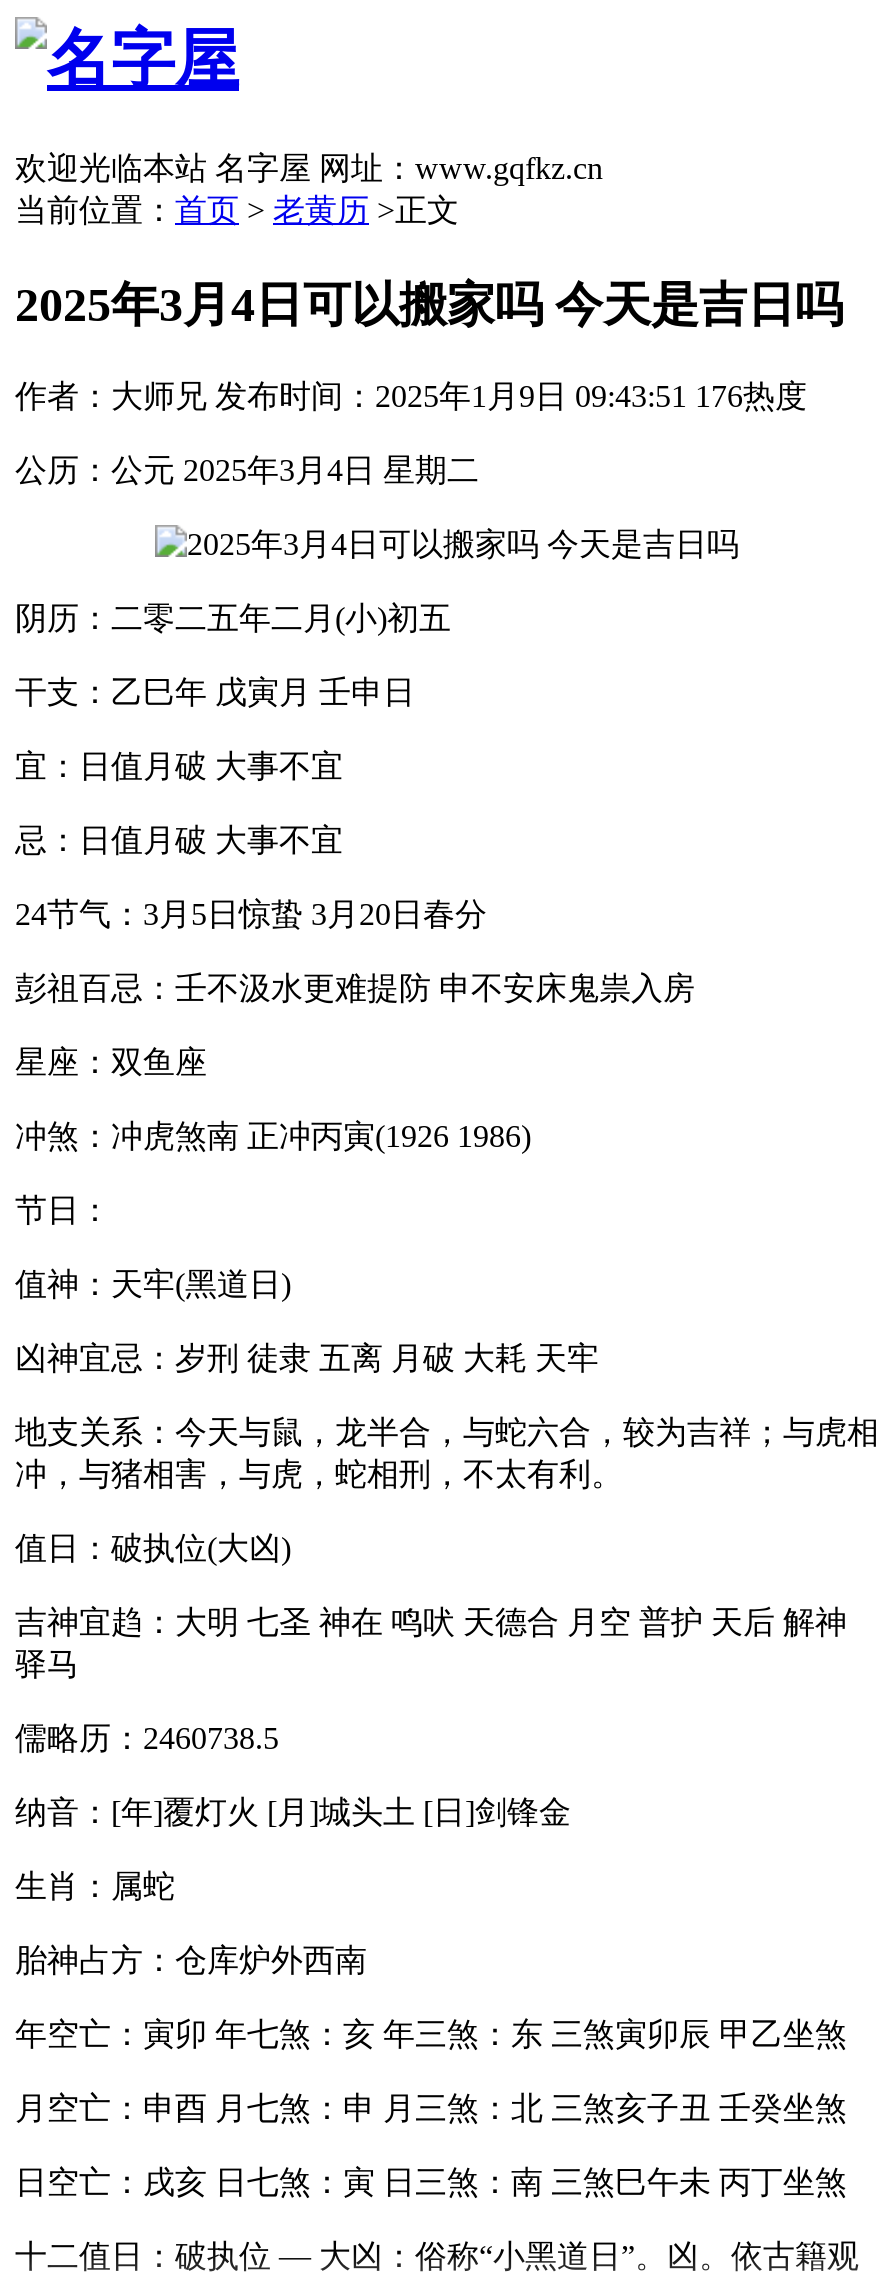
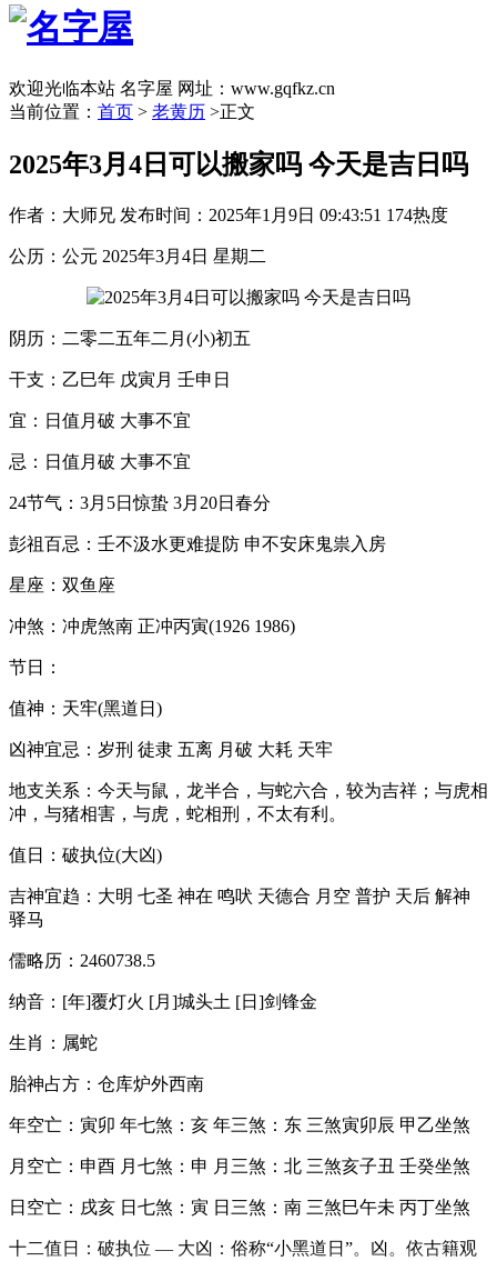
[15,378,807,412] 作者：大师兄 发布时间：2025年1月9日 09:43:51 176热度 -> [9,205,448,224] 作者：大师兄 发布时间：2025年1月9日 09:43:51 174热度

